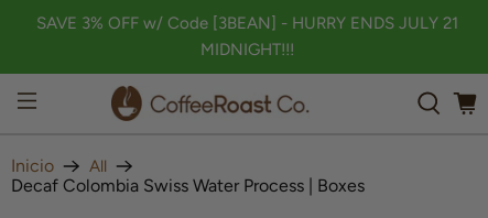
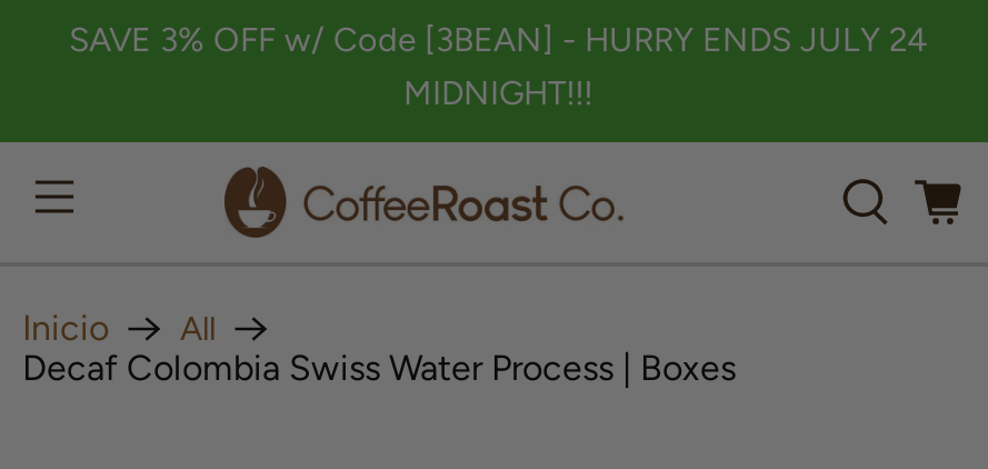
[36,13,458,33] SAVE 3% OFF w/ Code [3BEAN] - HURRY ENDS JULY 21 -> [69,20,927,60] SAVE 3% OFF w/ Code [3BEAN] - HURRY ENDS JULY 24

